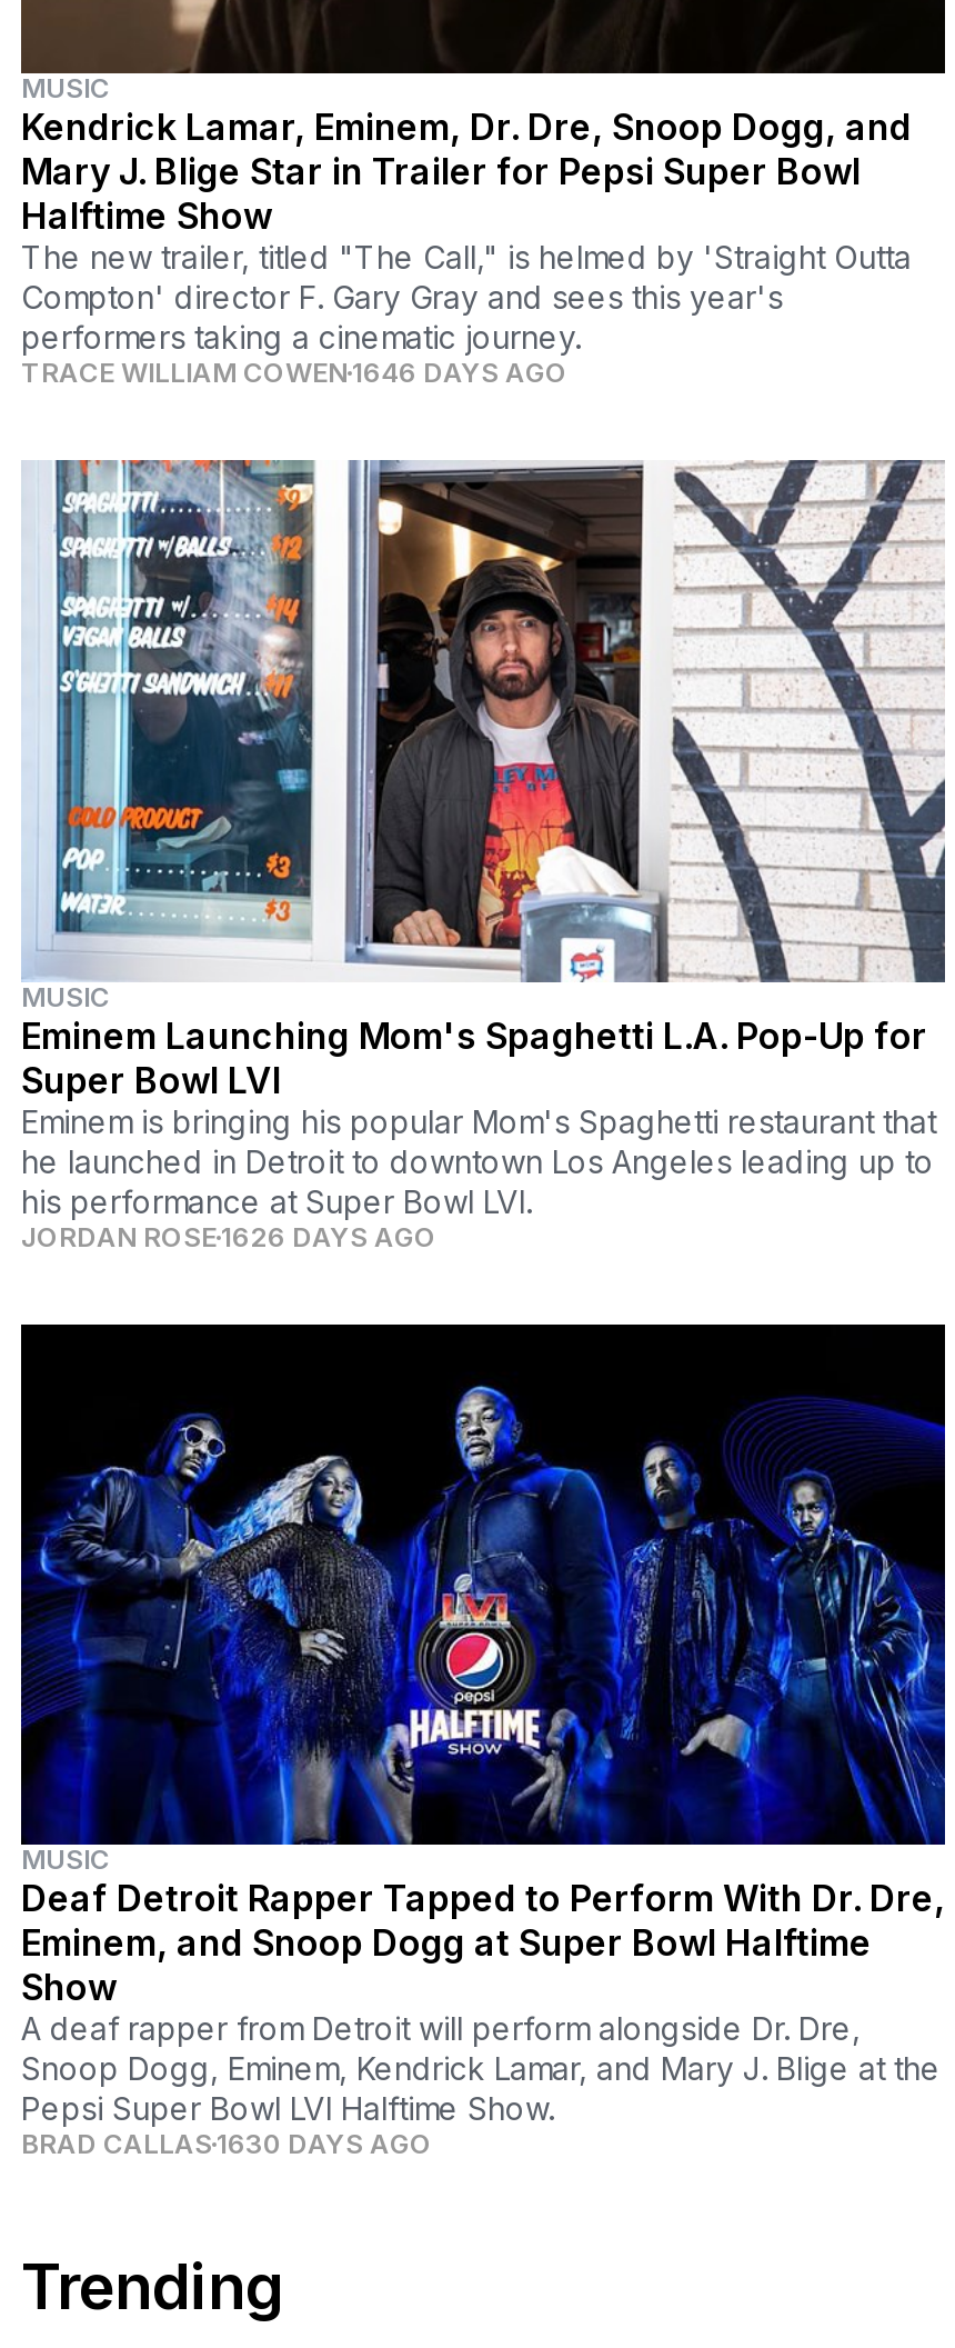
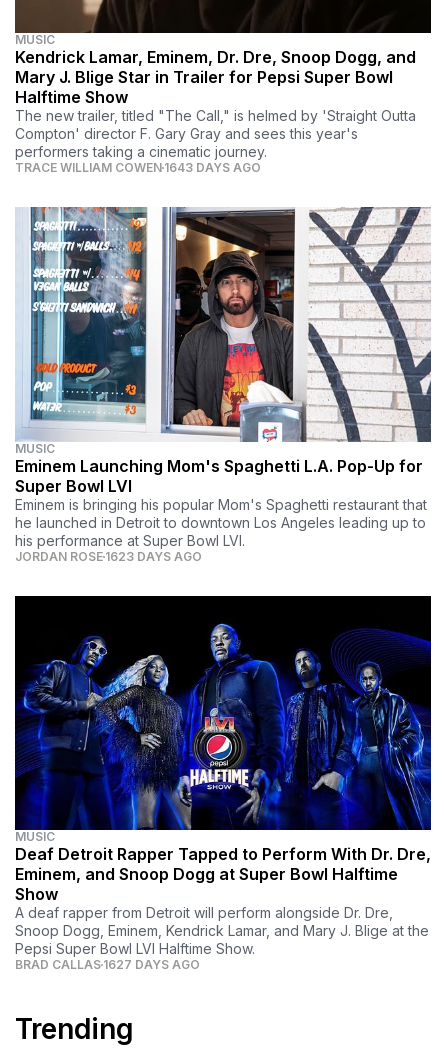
[21,356,567,390] TRACE WILLIAM COWEN 1646 DAYS AGO -> [15,160,261,175] TRACE WILLIAM COWEN 1643 DAYS AGO
[21,1219,436,1253] JORDAN ROSE 1626 DAYS AGO -> [15,549,202,564] JORDAN ROSE 1623 DAYS AGO
[21,2126,432,2160] BRAD CALLAS 1630 DAYS AGO -> [15,957,200,972] BRAD CALLAS 1627 DAYS AGO

